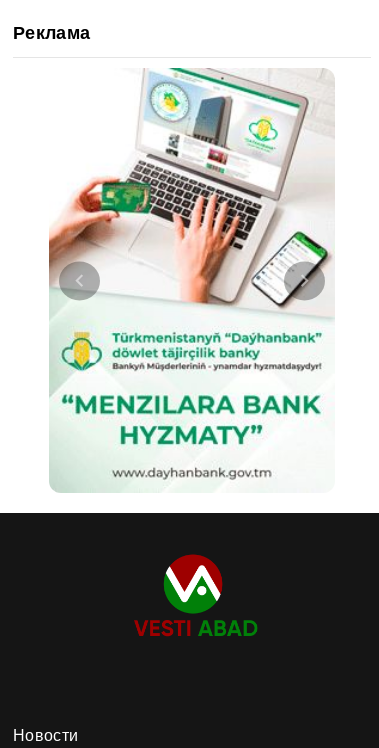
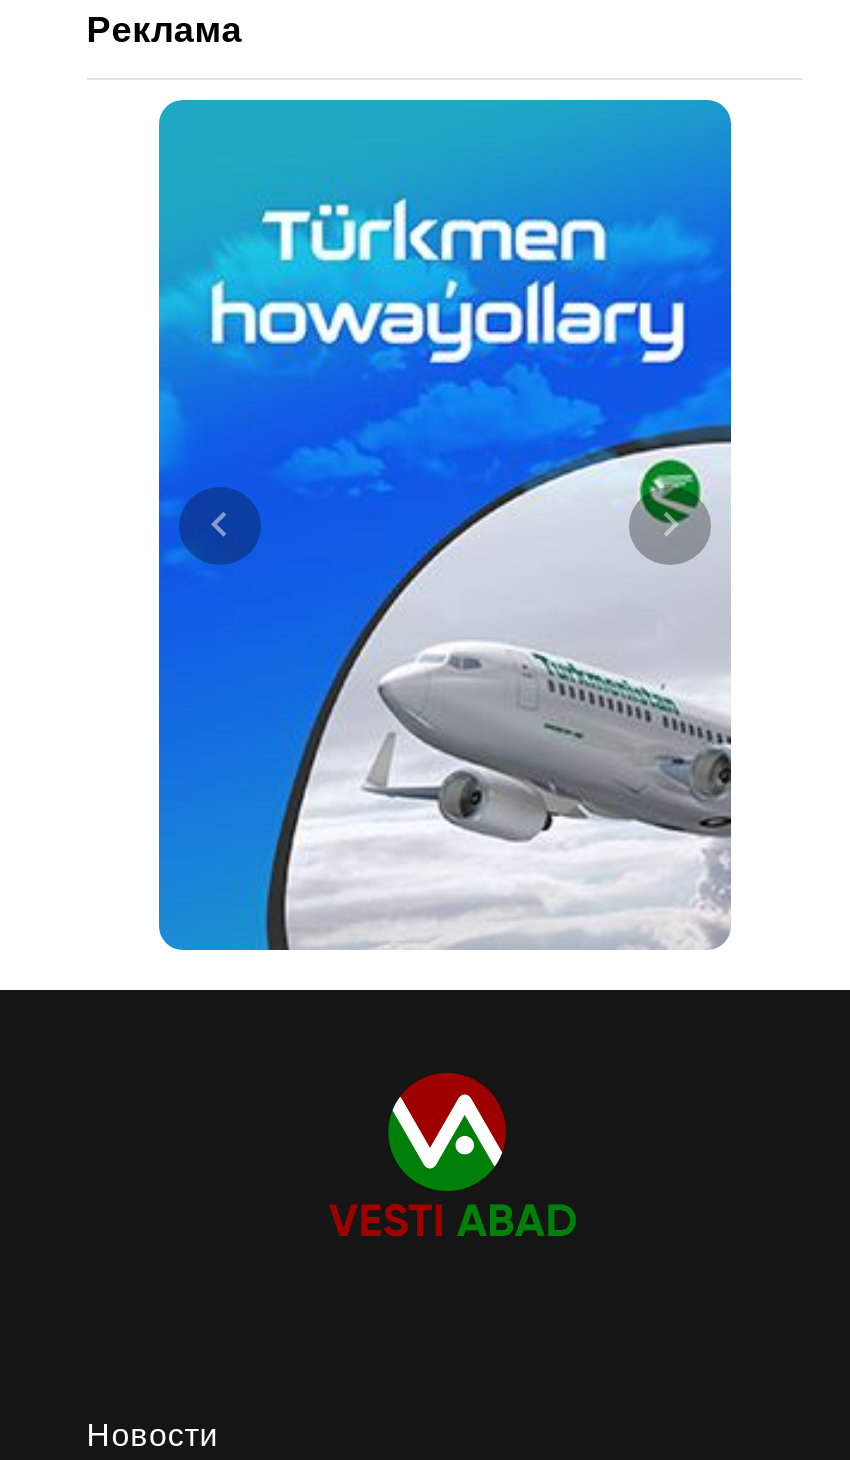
[48,68,335,493] [image] -> [157,98,733,952] [image]

